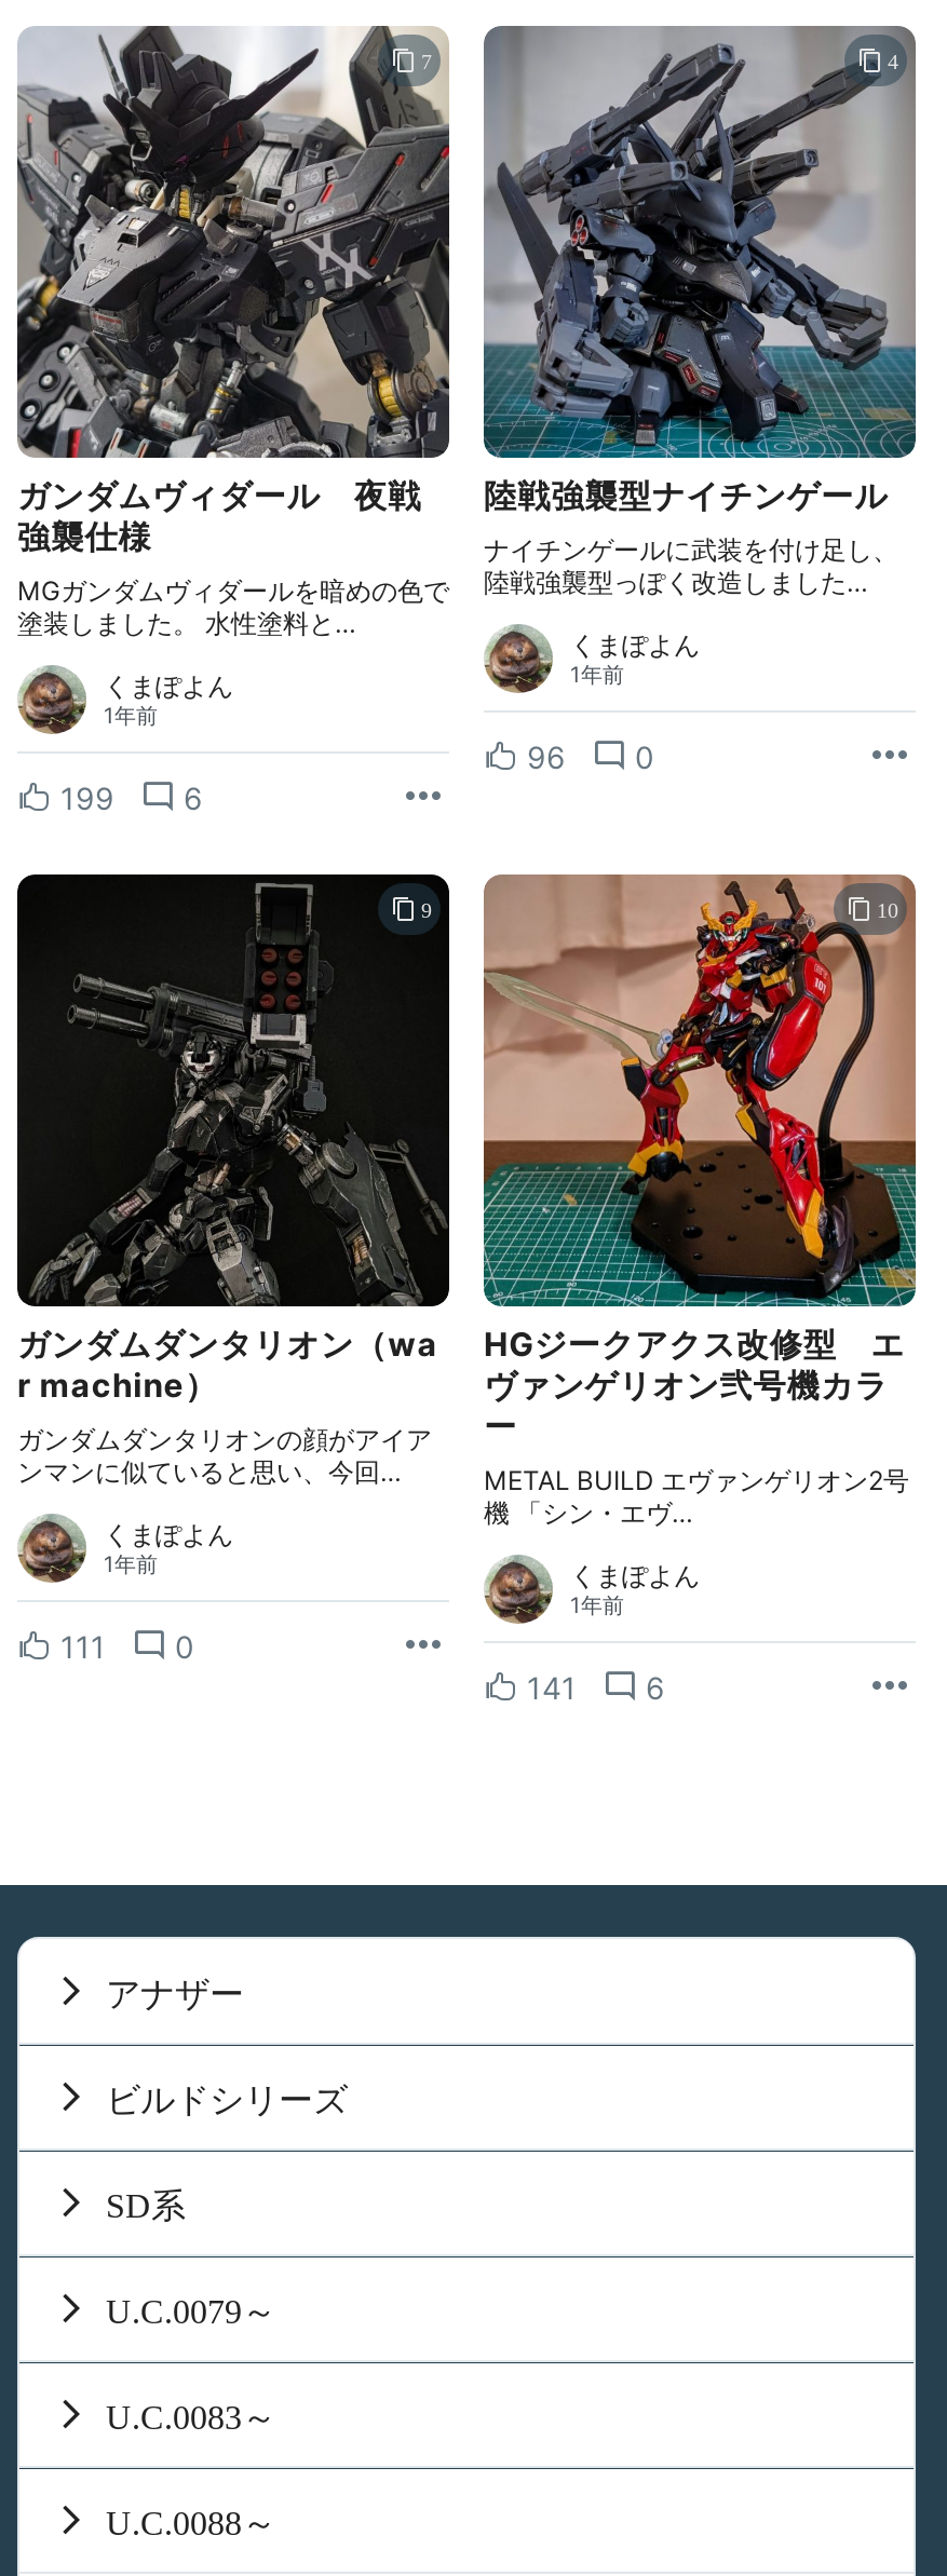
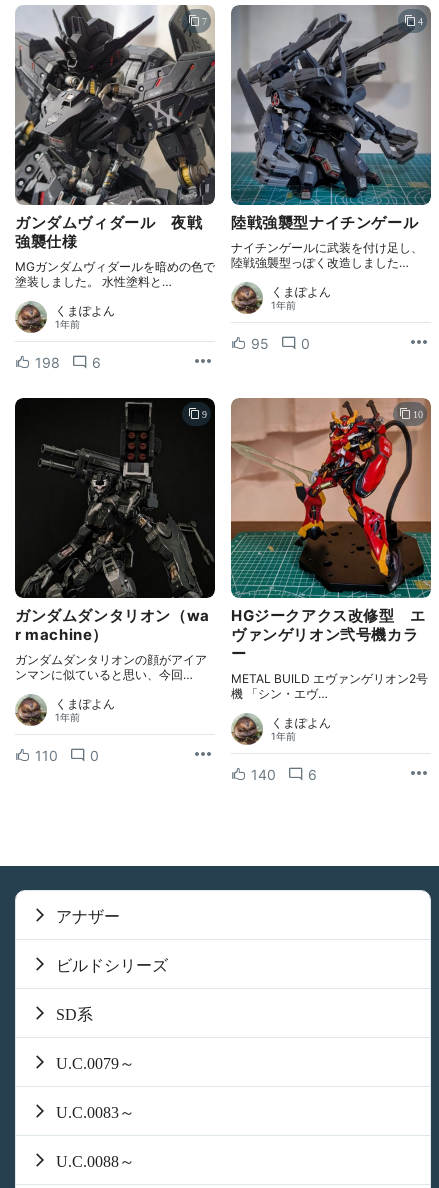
[527,738,654,775] 96 0 -> [251,335,310,352] 95 0
[60,779,203,816] 199 6 -> [35,354,101,371] 198 6
[60,1628,194,1665] 111 0 -> [35,747,99,764] 110 0
[527,1669,665,1706] 141 6 -> [251,766,317,783] 140 6

